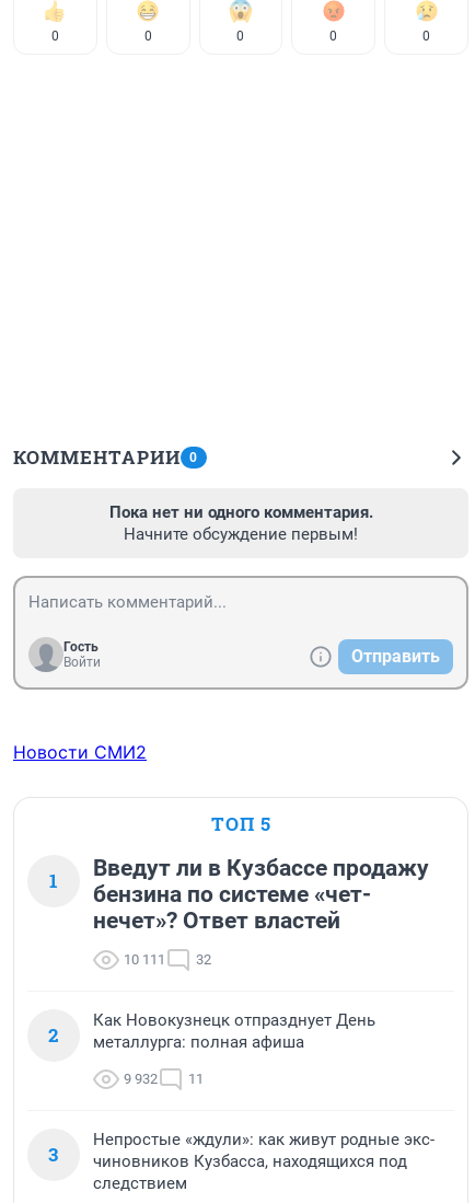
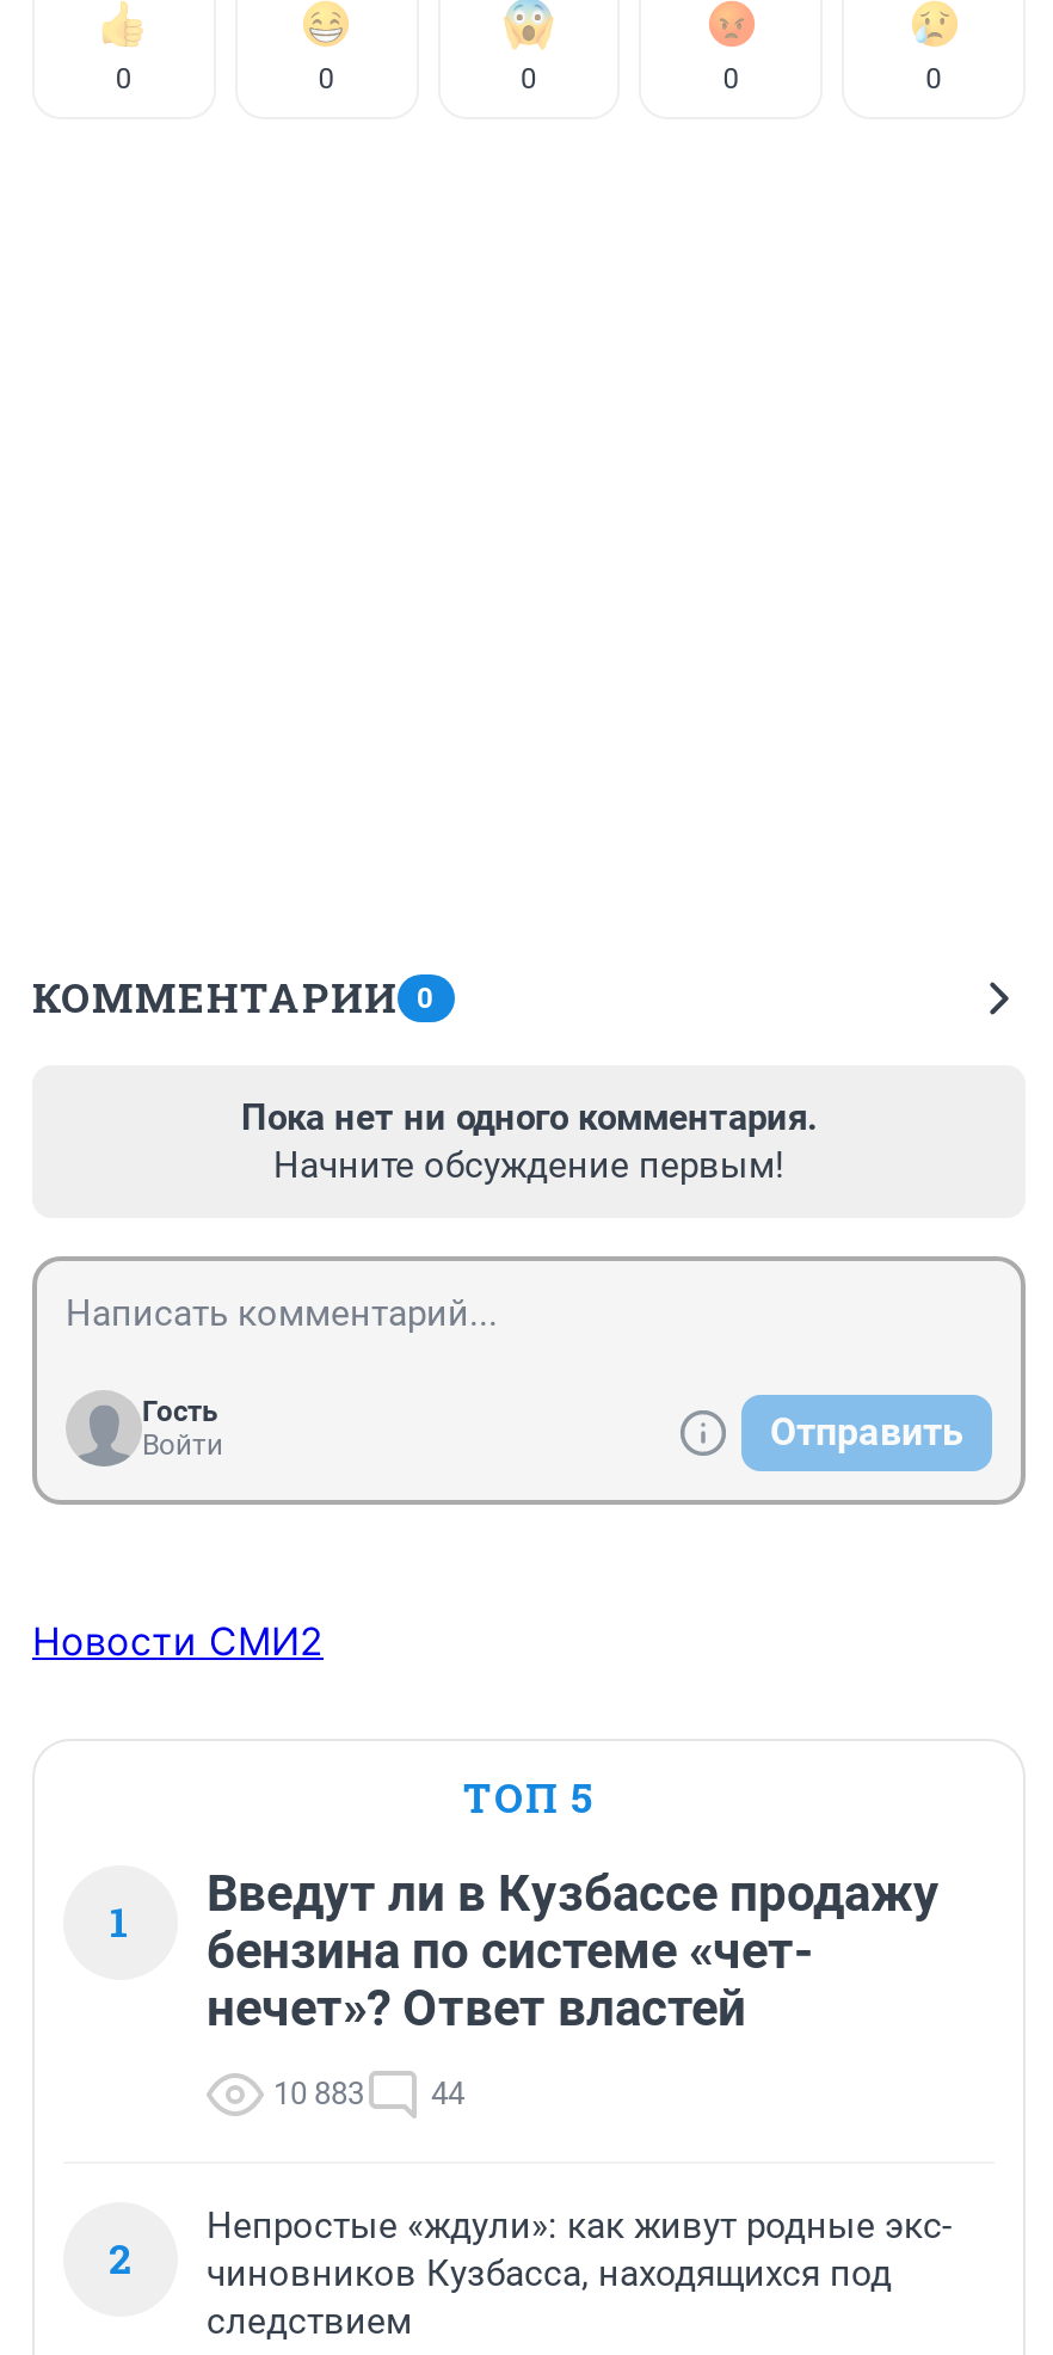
[124,951,165,968] 10 111 -> [273,2076,364,2112] 10 883
[196,951,211,968] 32 -> [431,2076,464,2112] 44
[48,1010,375,1167] Как Новокузнецк отпразднует День | металлурга: полная афиша | 9 932 | 11 | 3 -> none

